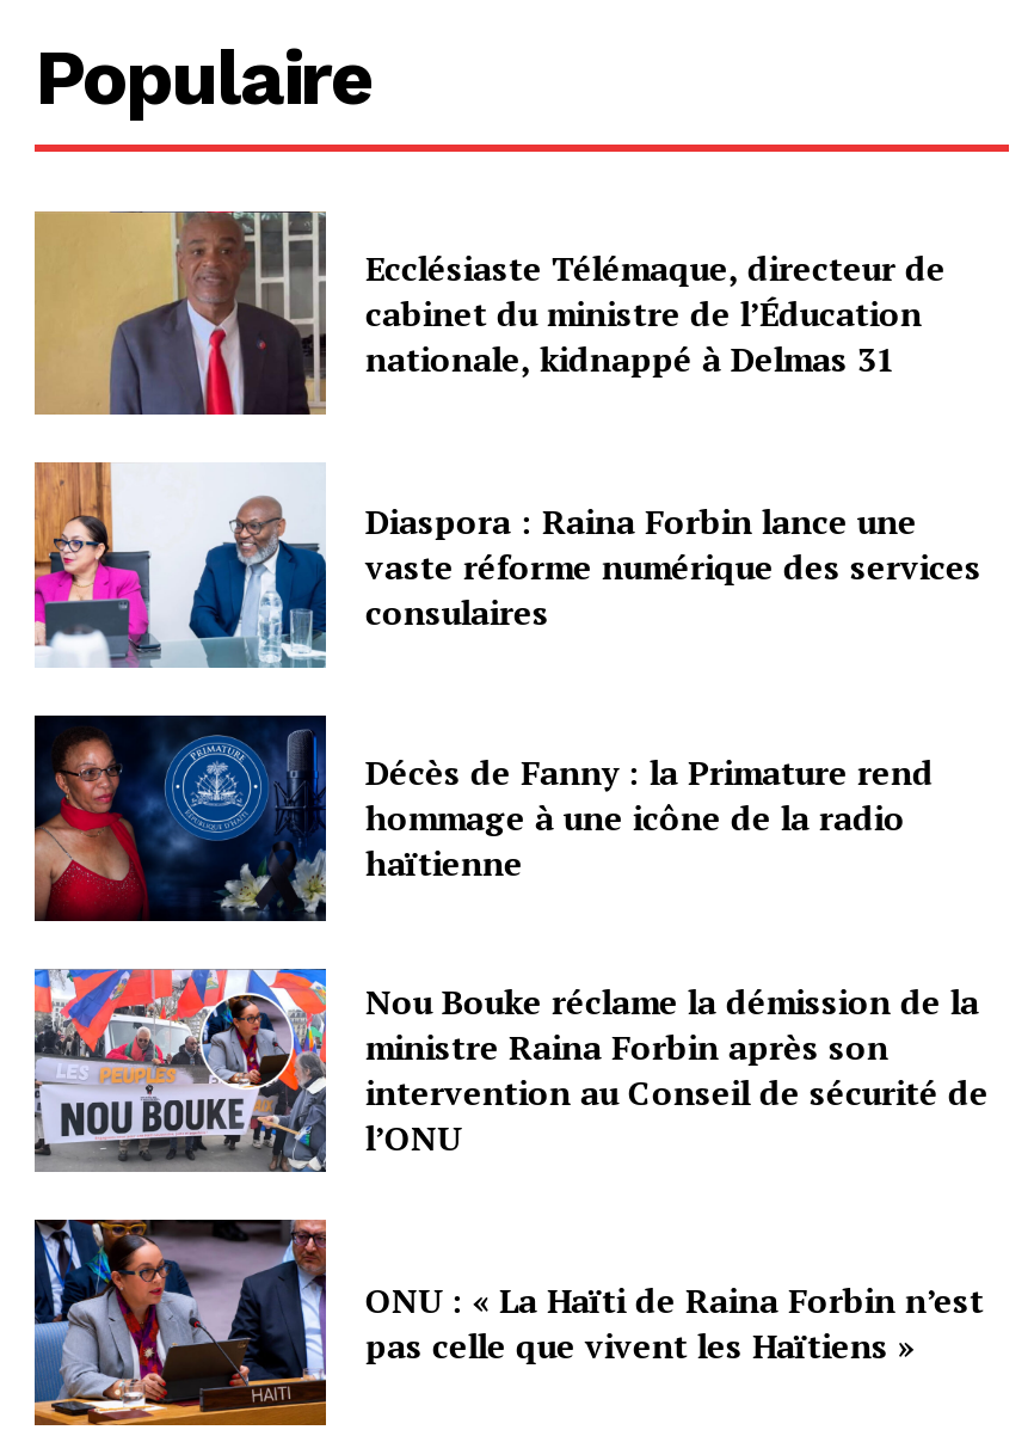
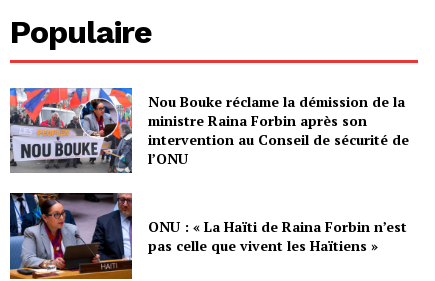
[32,209,945,417] [image] | Ecclésiaste Télémaque, directeur de | cabinet du ministre de l’Éducation | nationale, kidnappé à Delmas 31 -> none
[32,460,981,670] [image] | Diaspora : Raina Forbin lance une | vaste réforme numérique des services | consulaires -> none
[32,713,933,923] [image] | Décès de Fanny : la Primature rend | hommage à une icône de la radio | haïtienne -> none

